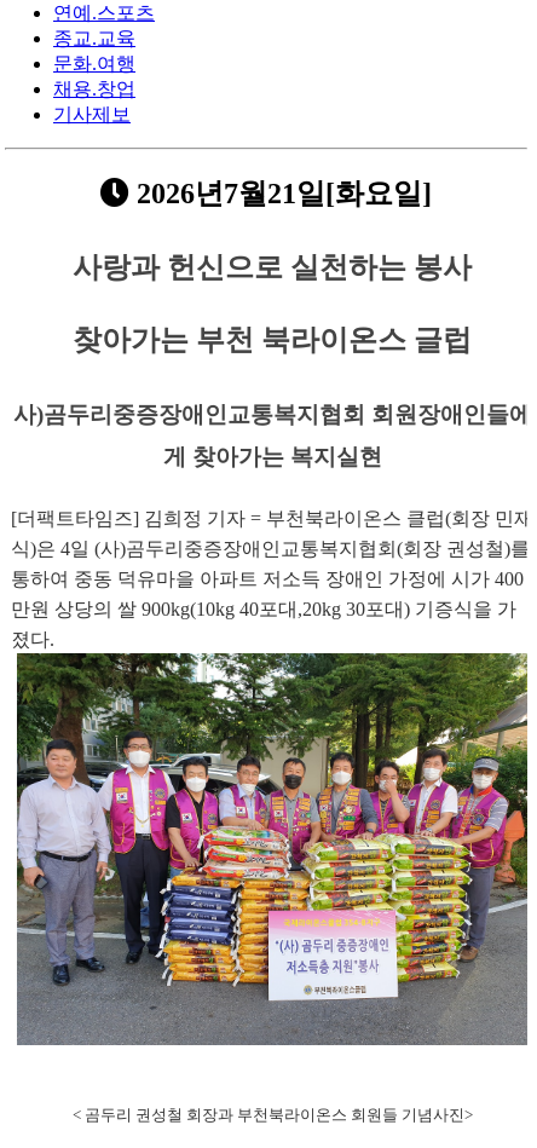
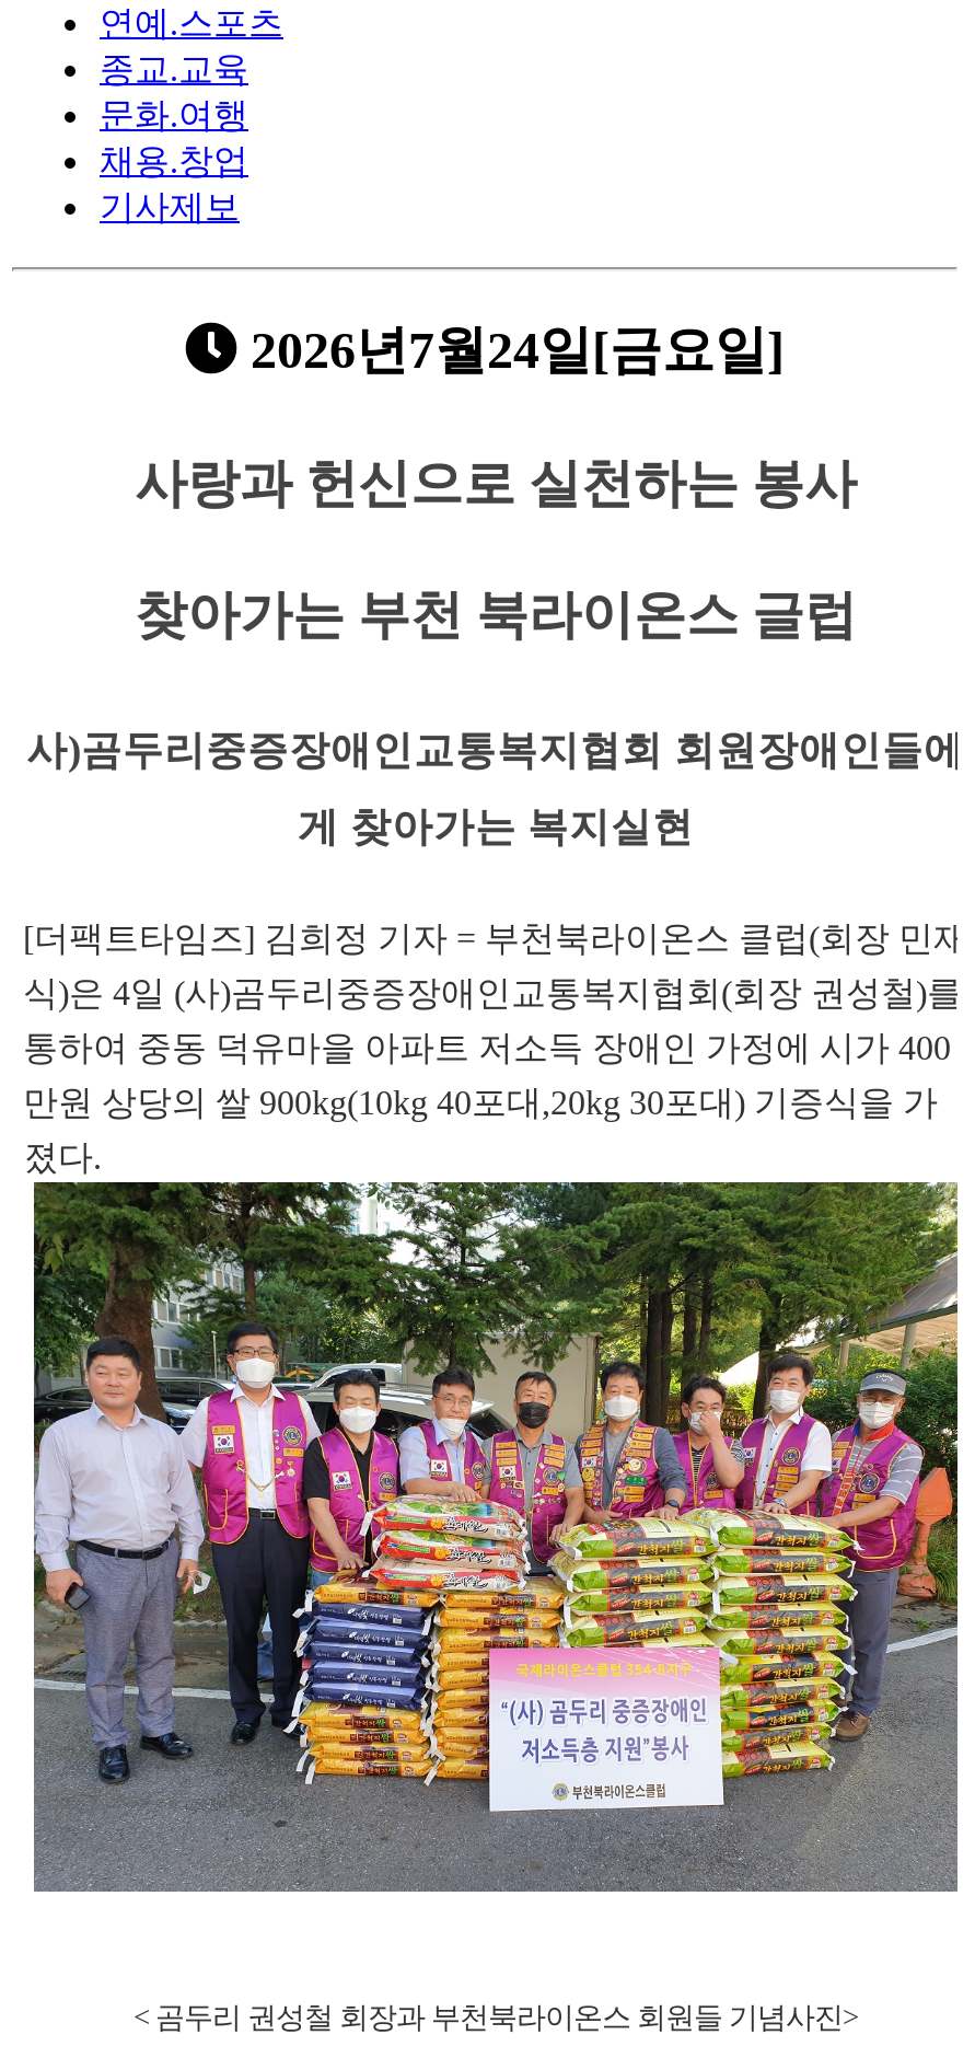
[137,178,432,209] 2026년7월21일[화요일] -> [251,321,785,378] 2026년7월24일[금요일]

